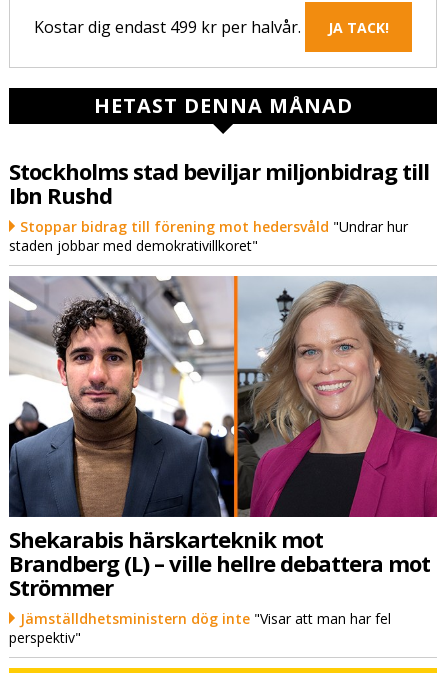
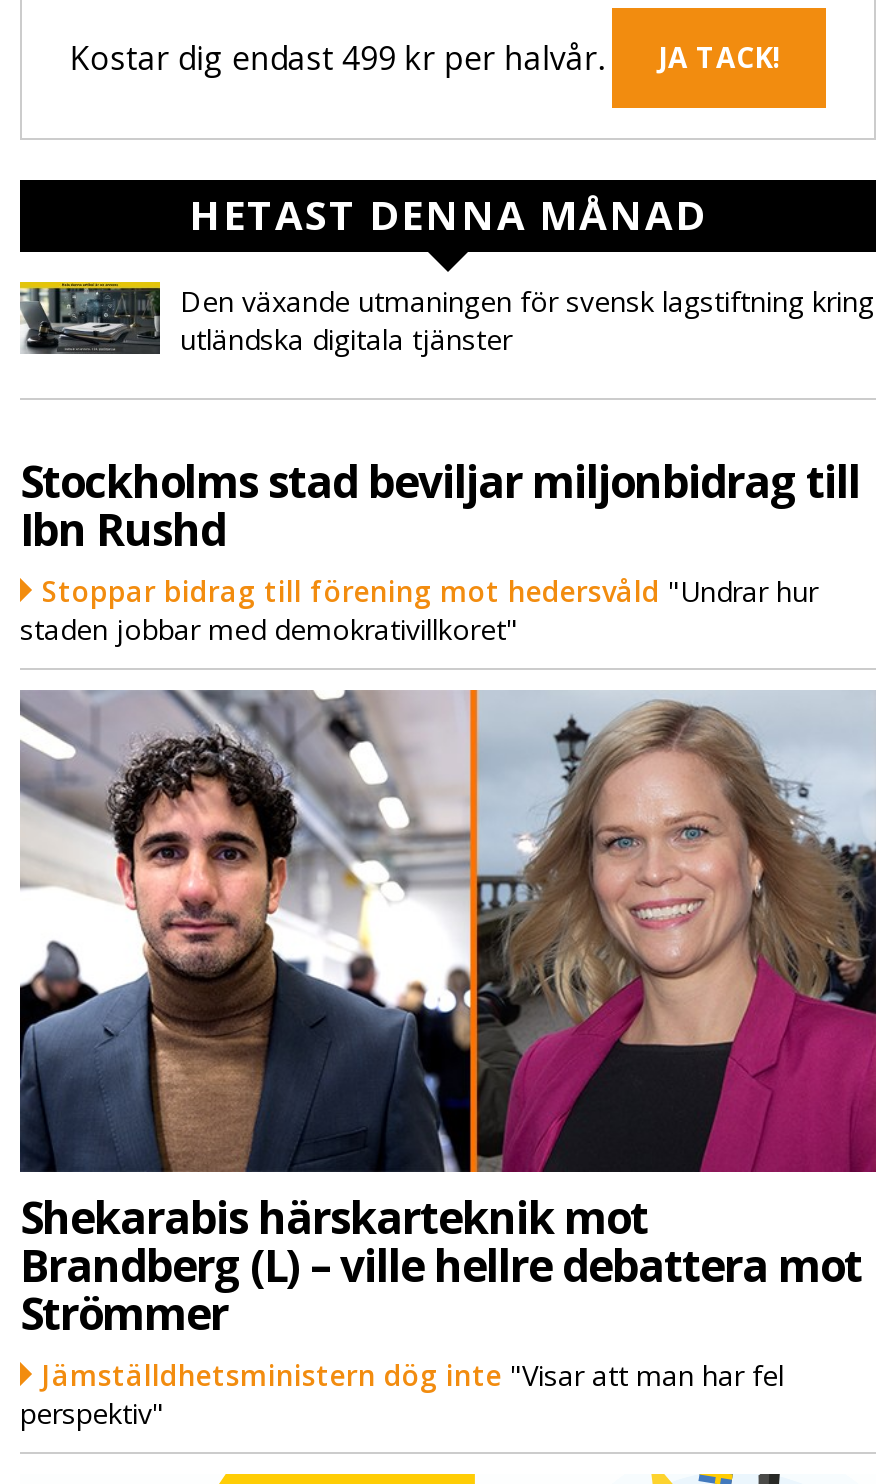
none -> [18,280,874,359] [image] | Den växande utmaningen för svensk lagstiftning kring | utländska digitala tjänster

